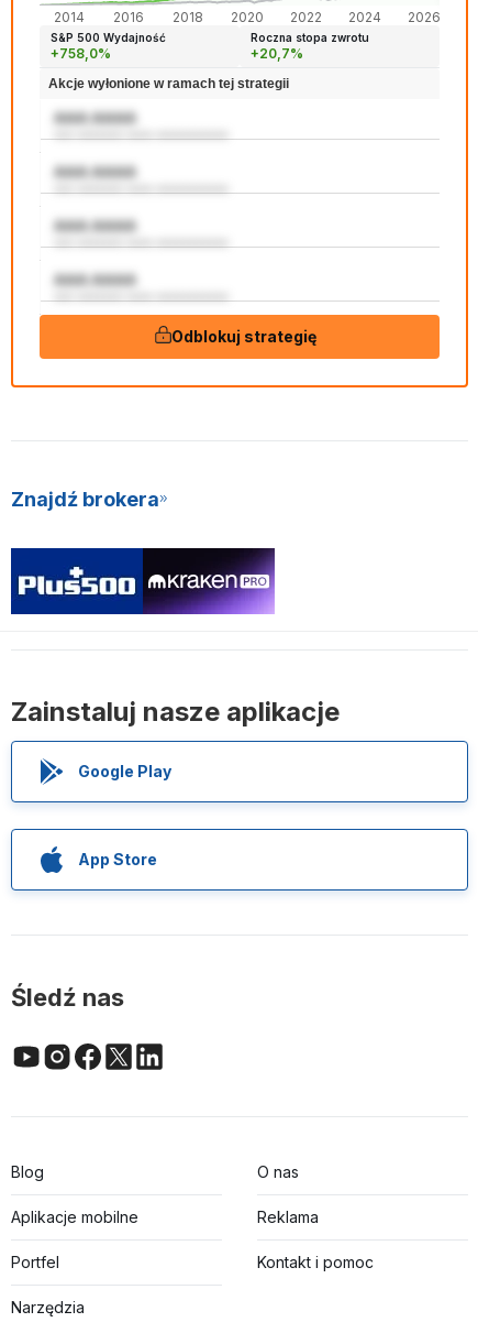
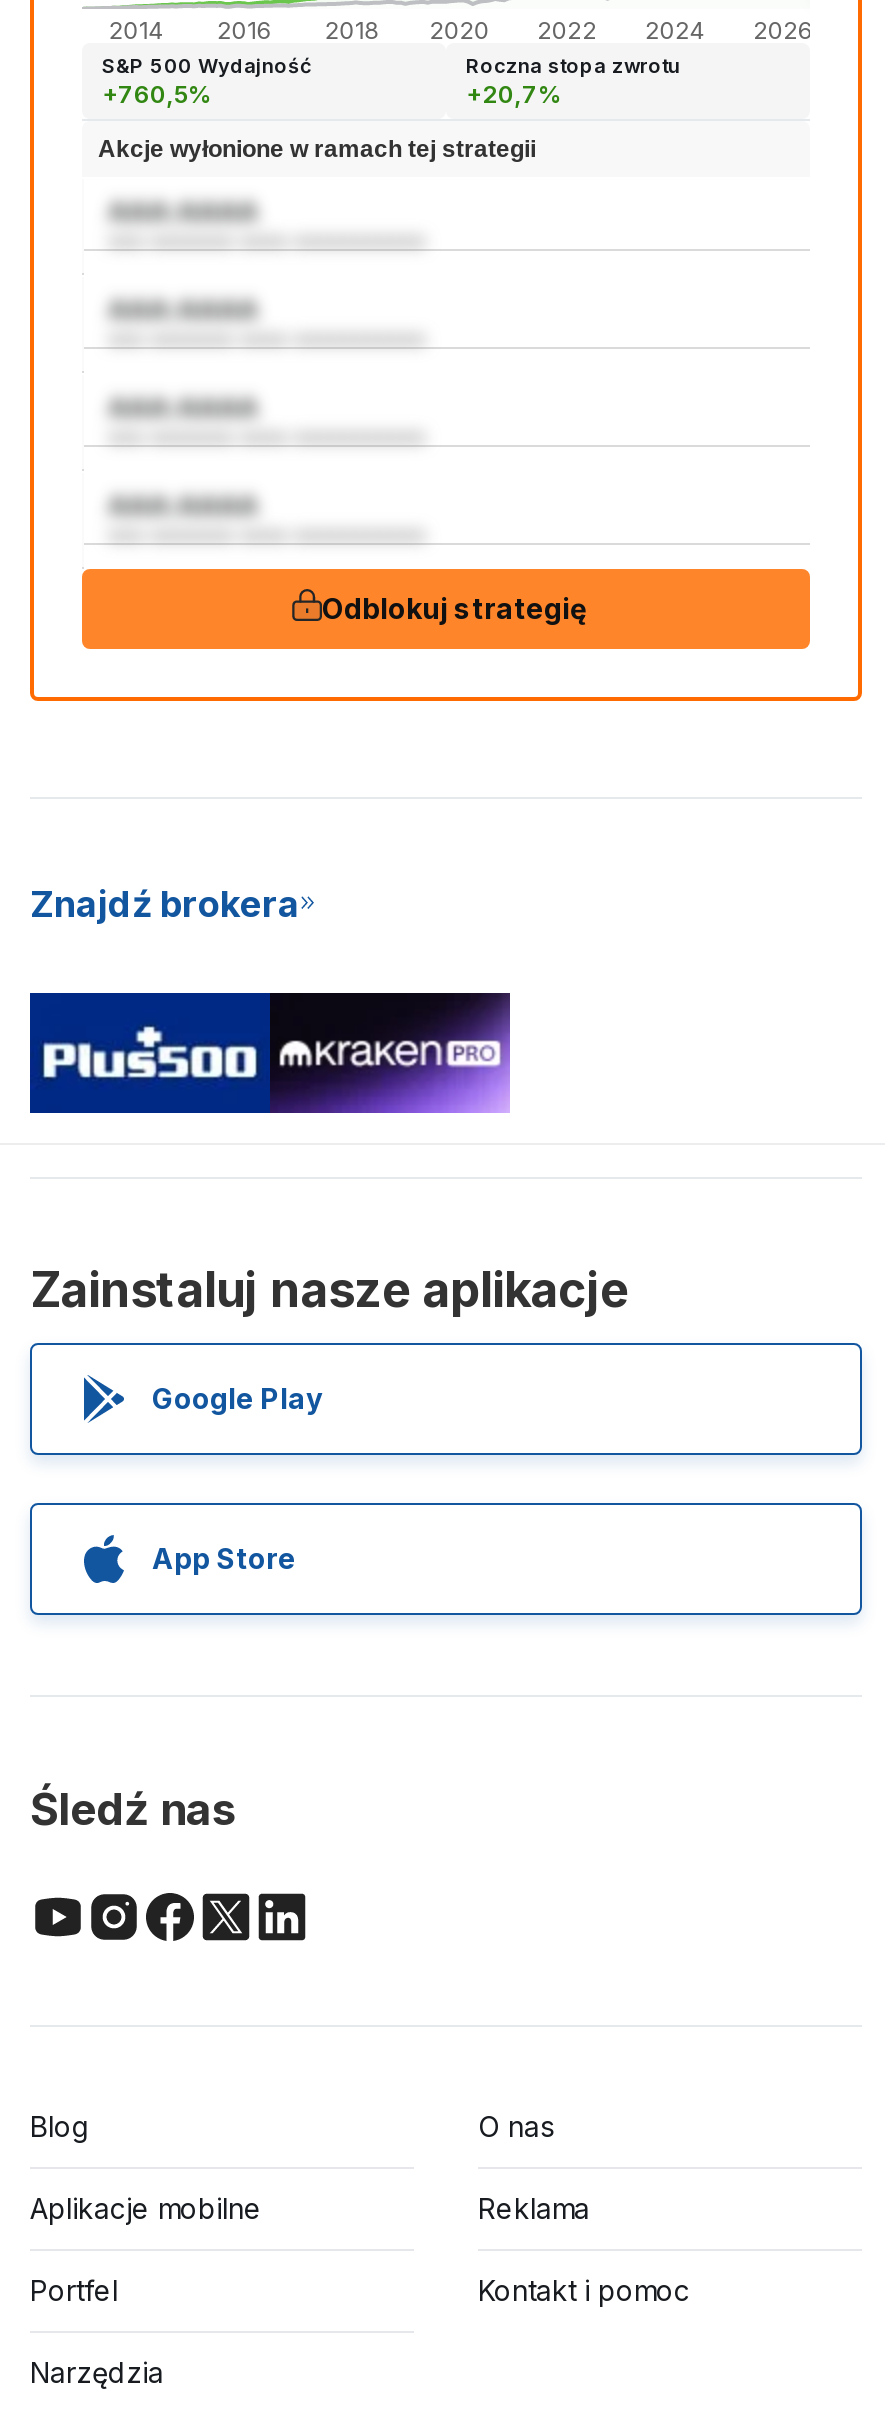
[51,45,111,61] +758,0% -> [102,79,212,109] +760,5%

